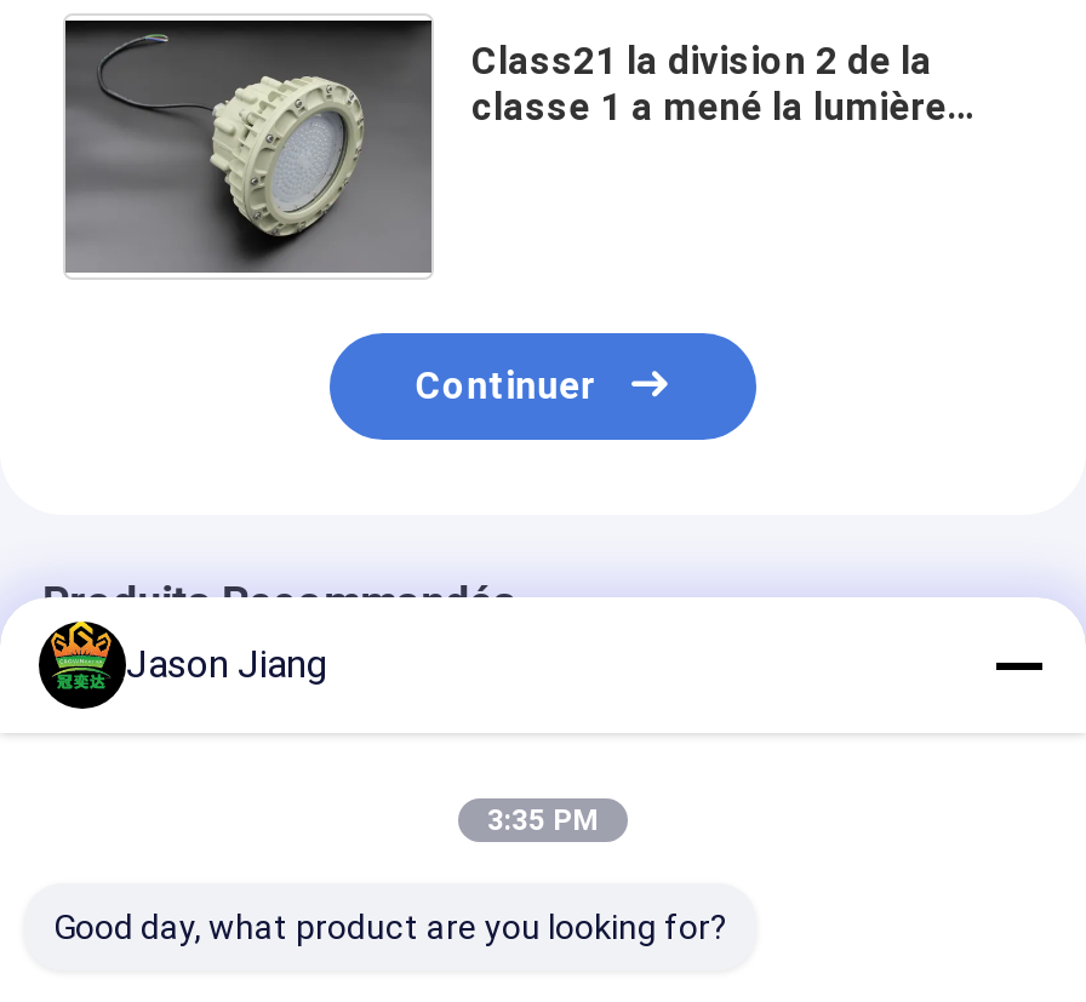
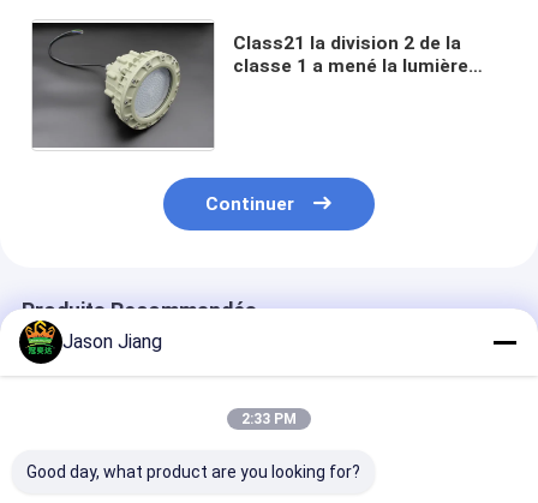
[487,803,599,837] 3:35 PM -> [241,411,297,427] 2:33 PM

